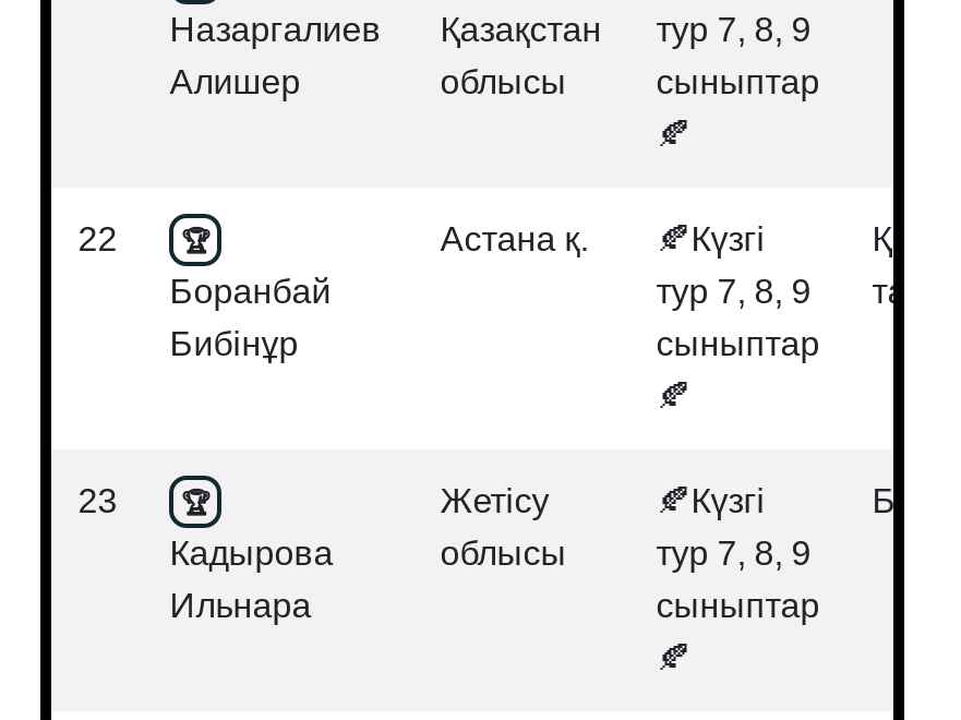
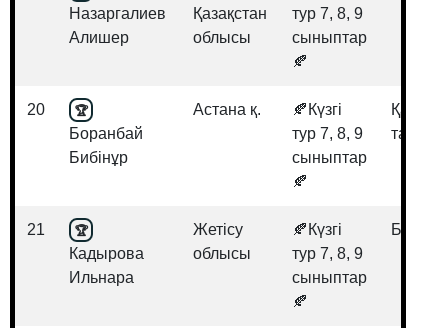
[78,220,117,257] 22 -> [27,101,45,118] 20
[78,482,117,519] 23 -> [27,221,45,238] 21

